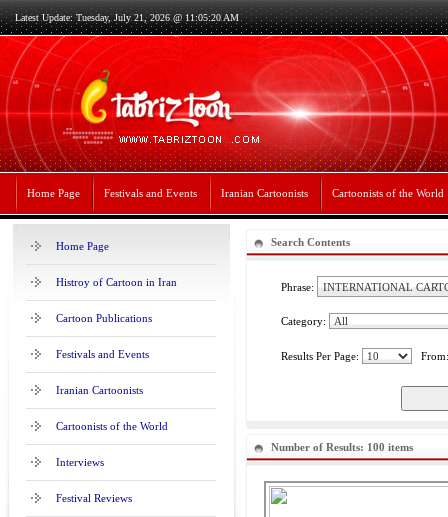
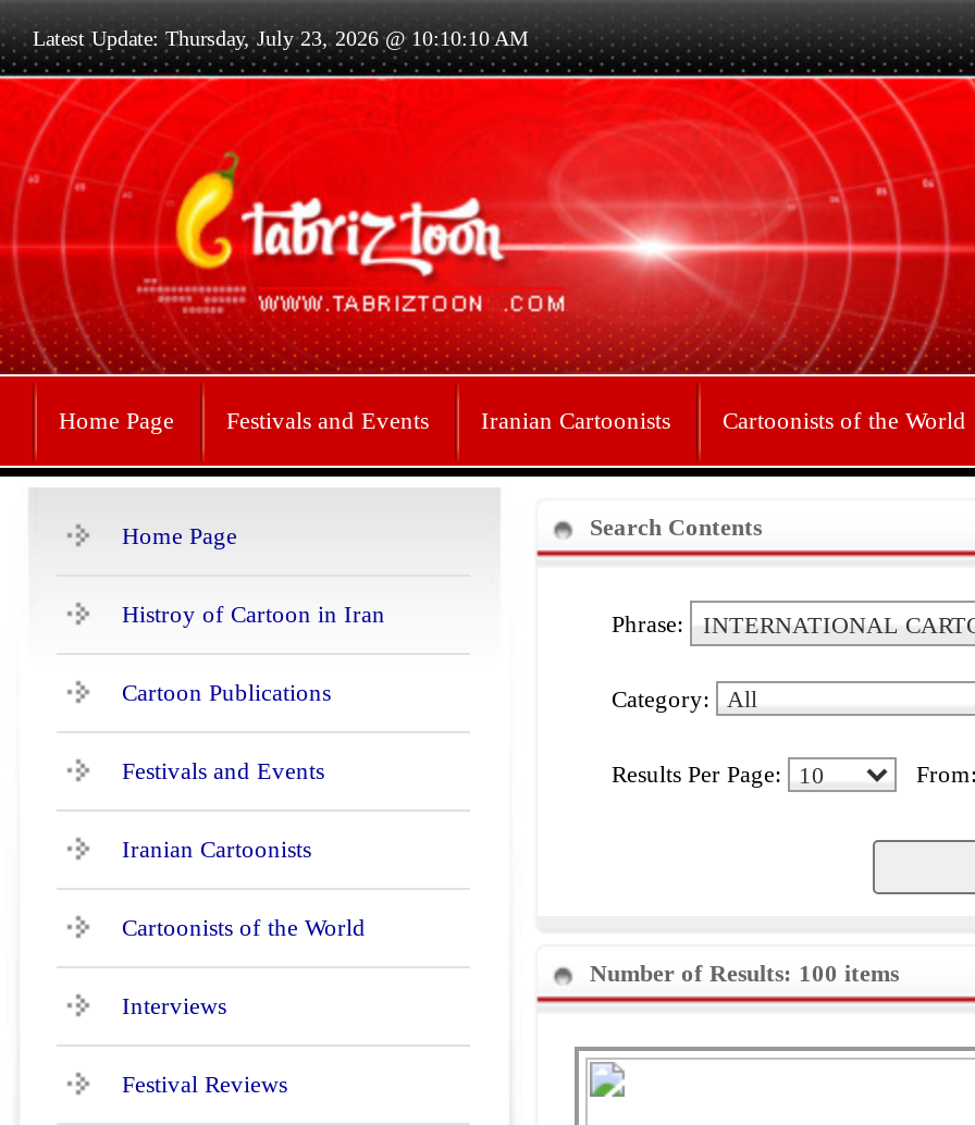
[15,12,239,23] Latest Update: Tuesday, July 21, 2026 @ 11:05:20 AM -> [33,26,529,50] Latest Update: Thursday, July 23, 2026 @ 10:10:10 AM

